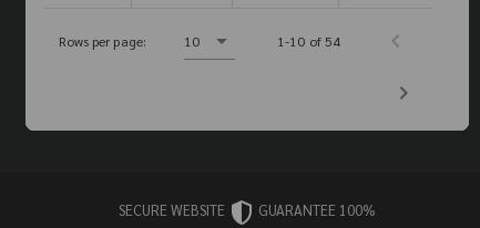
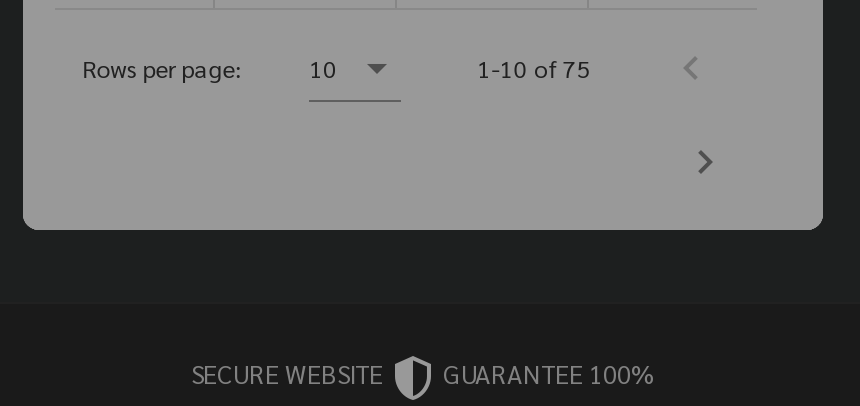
[277,32,340,50] 1-10 of 54 -> [477,52,591,84] 1-10 of 75

